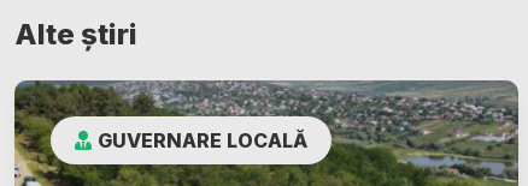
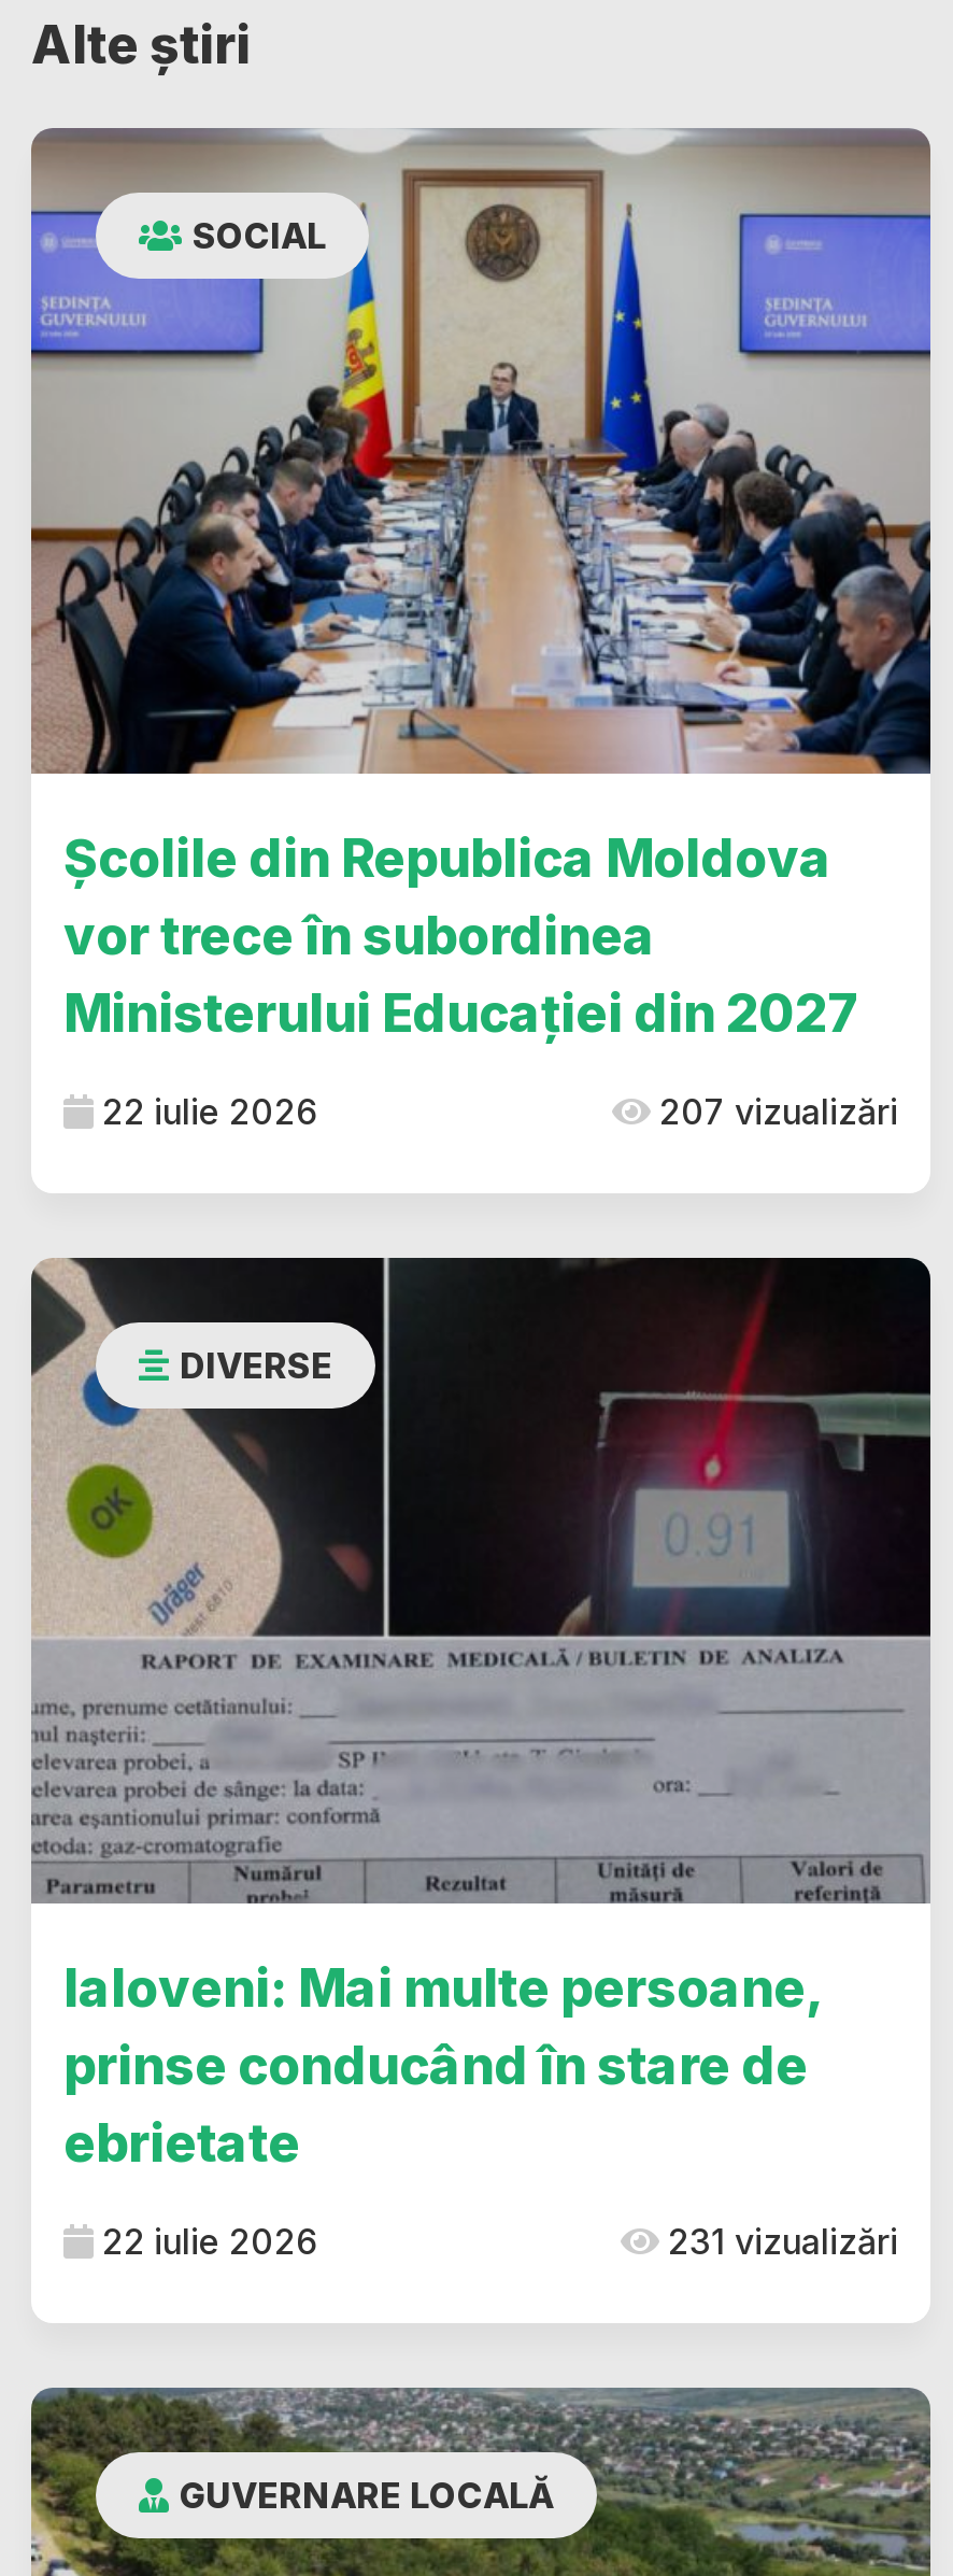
none -> [29,129,933,775] [image] | SOCIAL
none -> [31,1255,933,1905] [image] | DIVERSE
none -> [63,826,898,1132] Școlile din Republica Moldova | vor trece în subordinea | Ministerului Educației din 2027 | 22 iulie 2026 | 207 vizualizări
none -> [63,1956,898,2262] Ialoveni: Mai multe persoane, | prinse conducând în stare de | ebrietate | 22 iulie 2026 | 231 vizualizări

